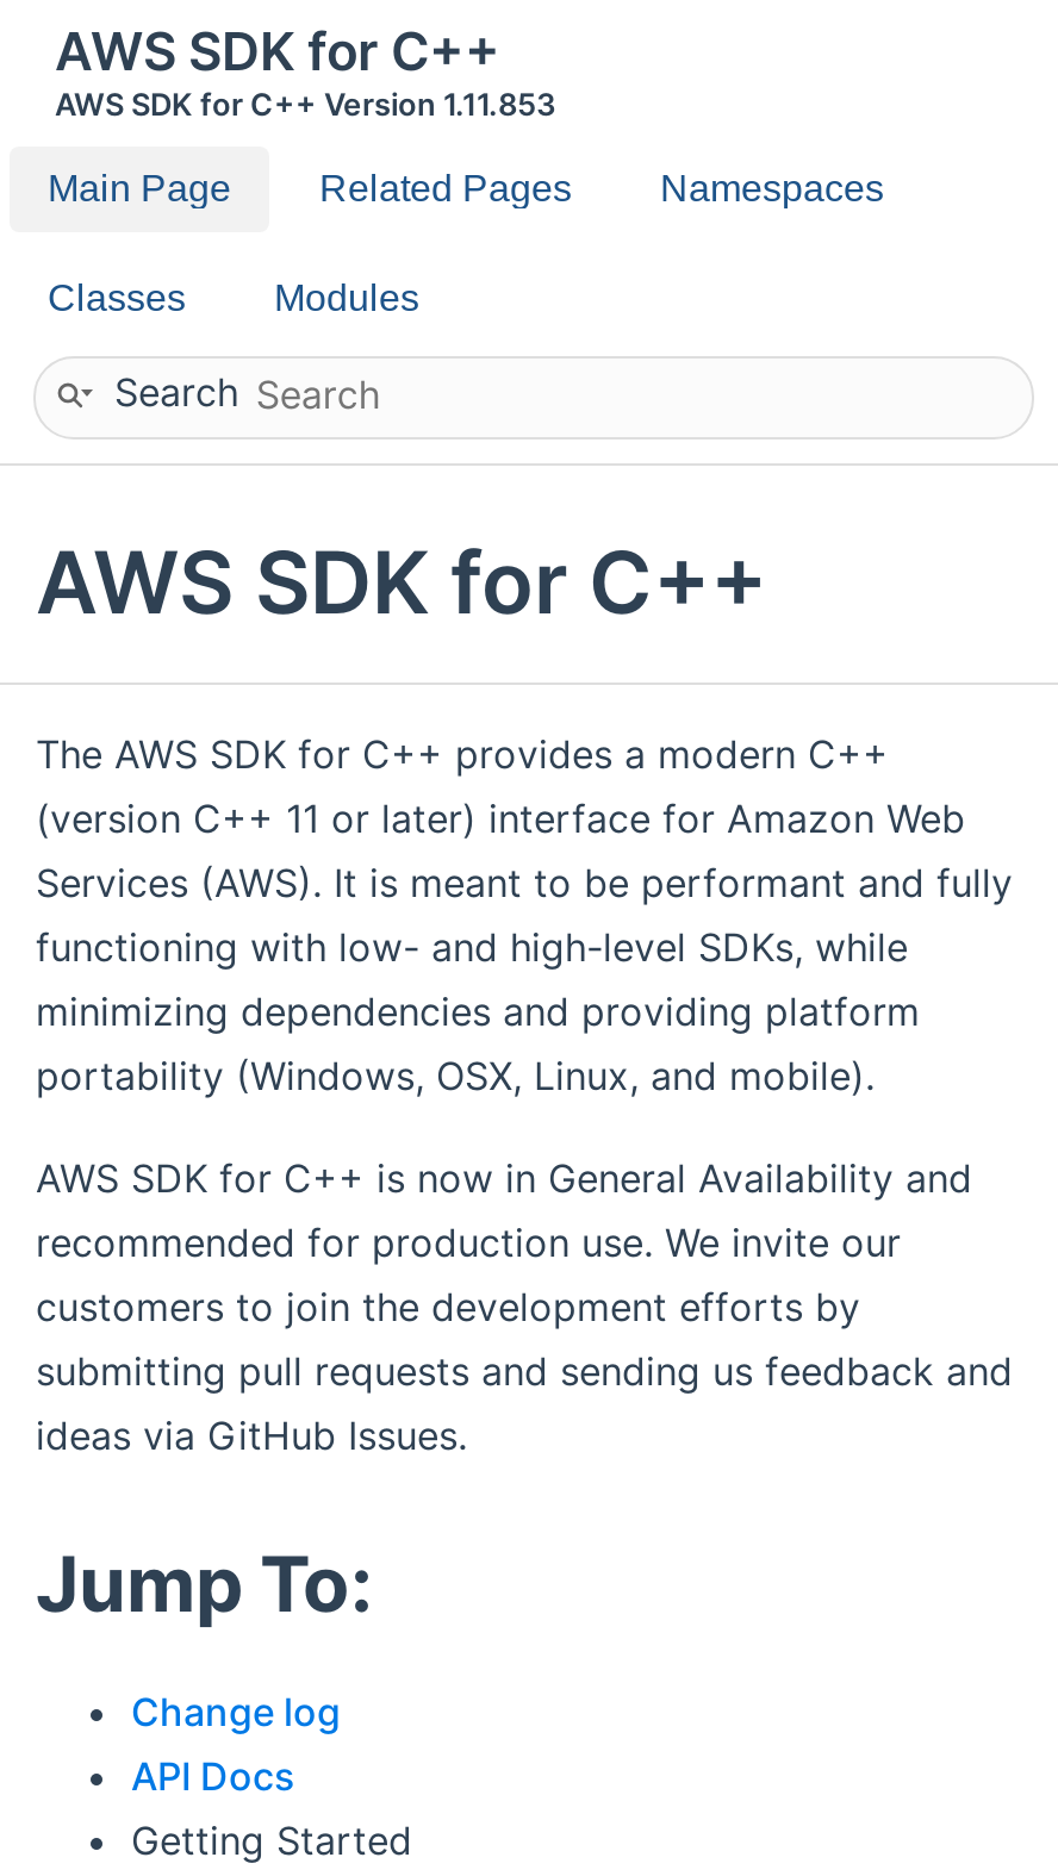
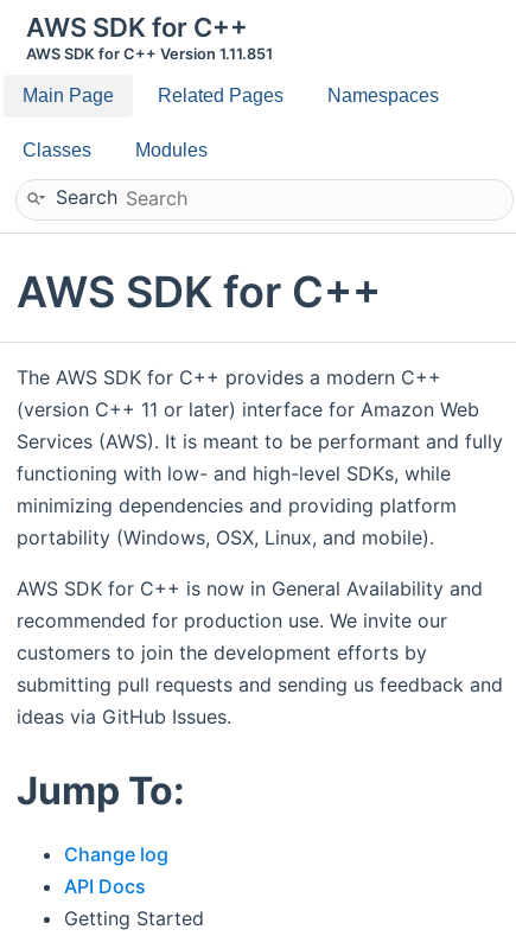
[55,87,555,123] AWS SDK for C++ Version 1.11.853 -> [26,45,273,63] AWS SDK for C++ Version 1.11.851

